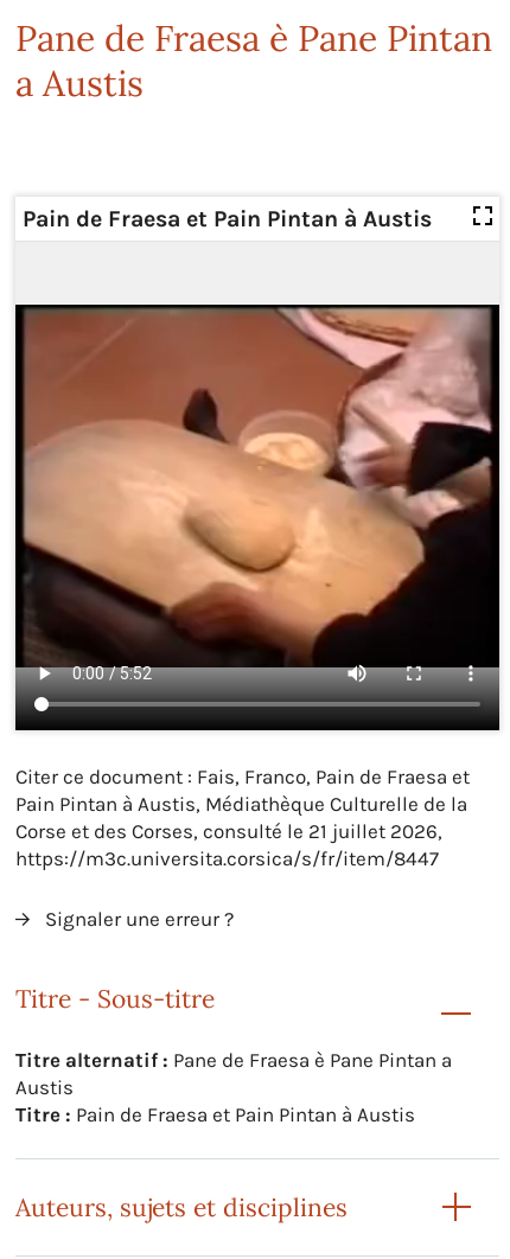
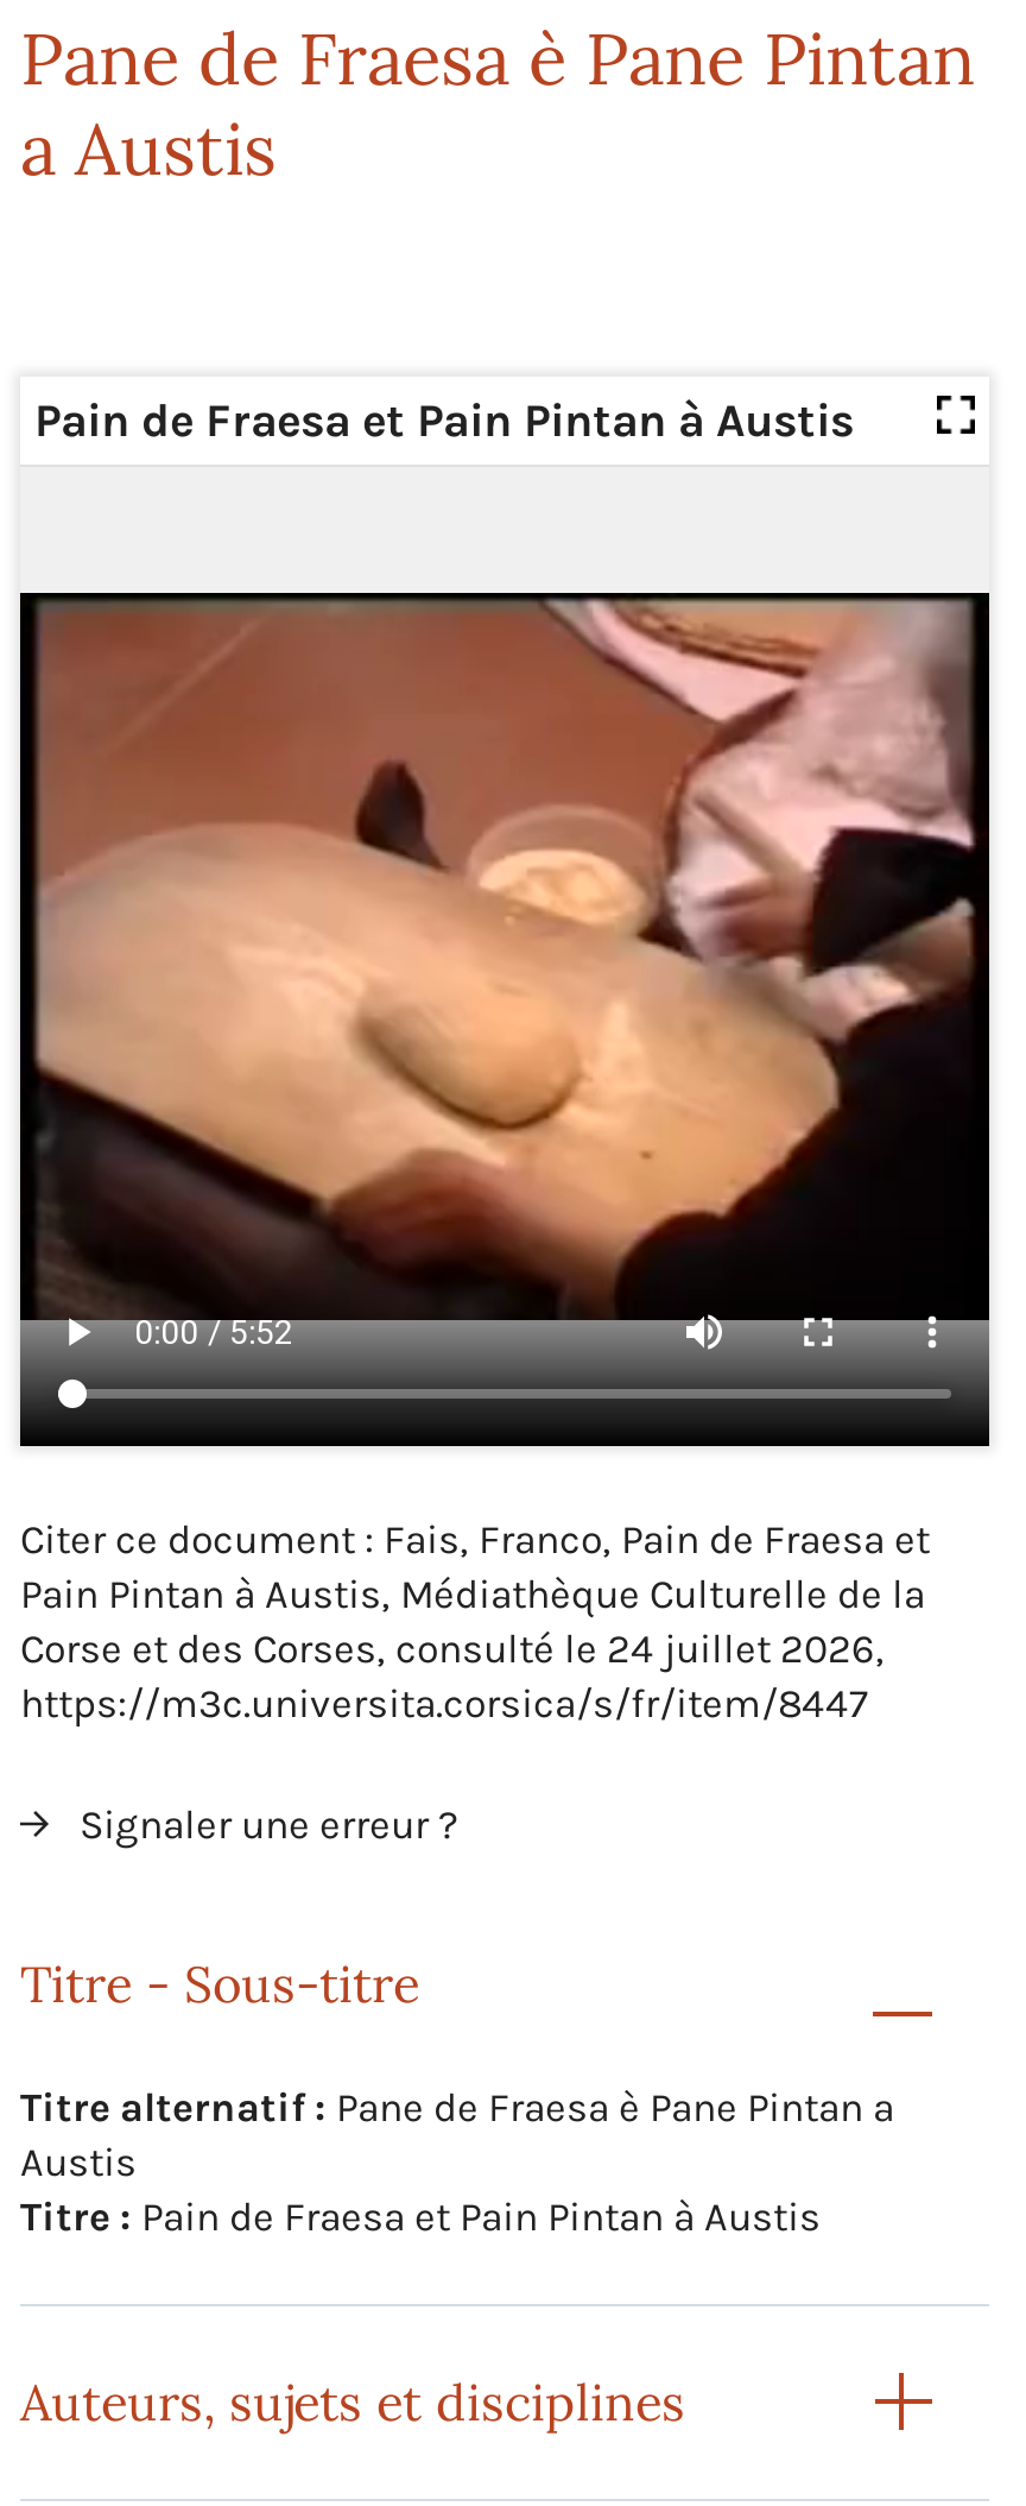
[15,819,442,843] Corse et des Corses, consulté le 21 juillet 2026, -> [20,1624,885,1672] Corse et des Corses, consulté le 24 juillet 2026,

